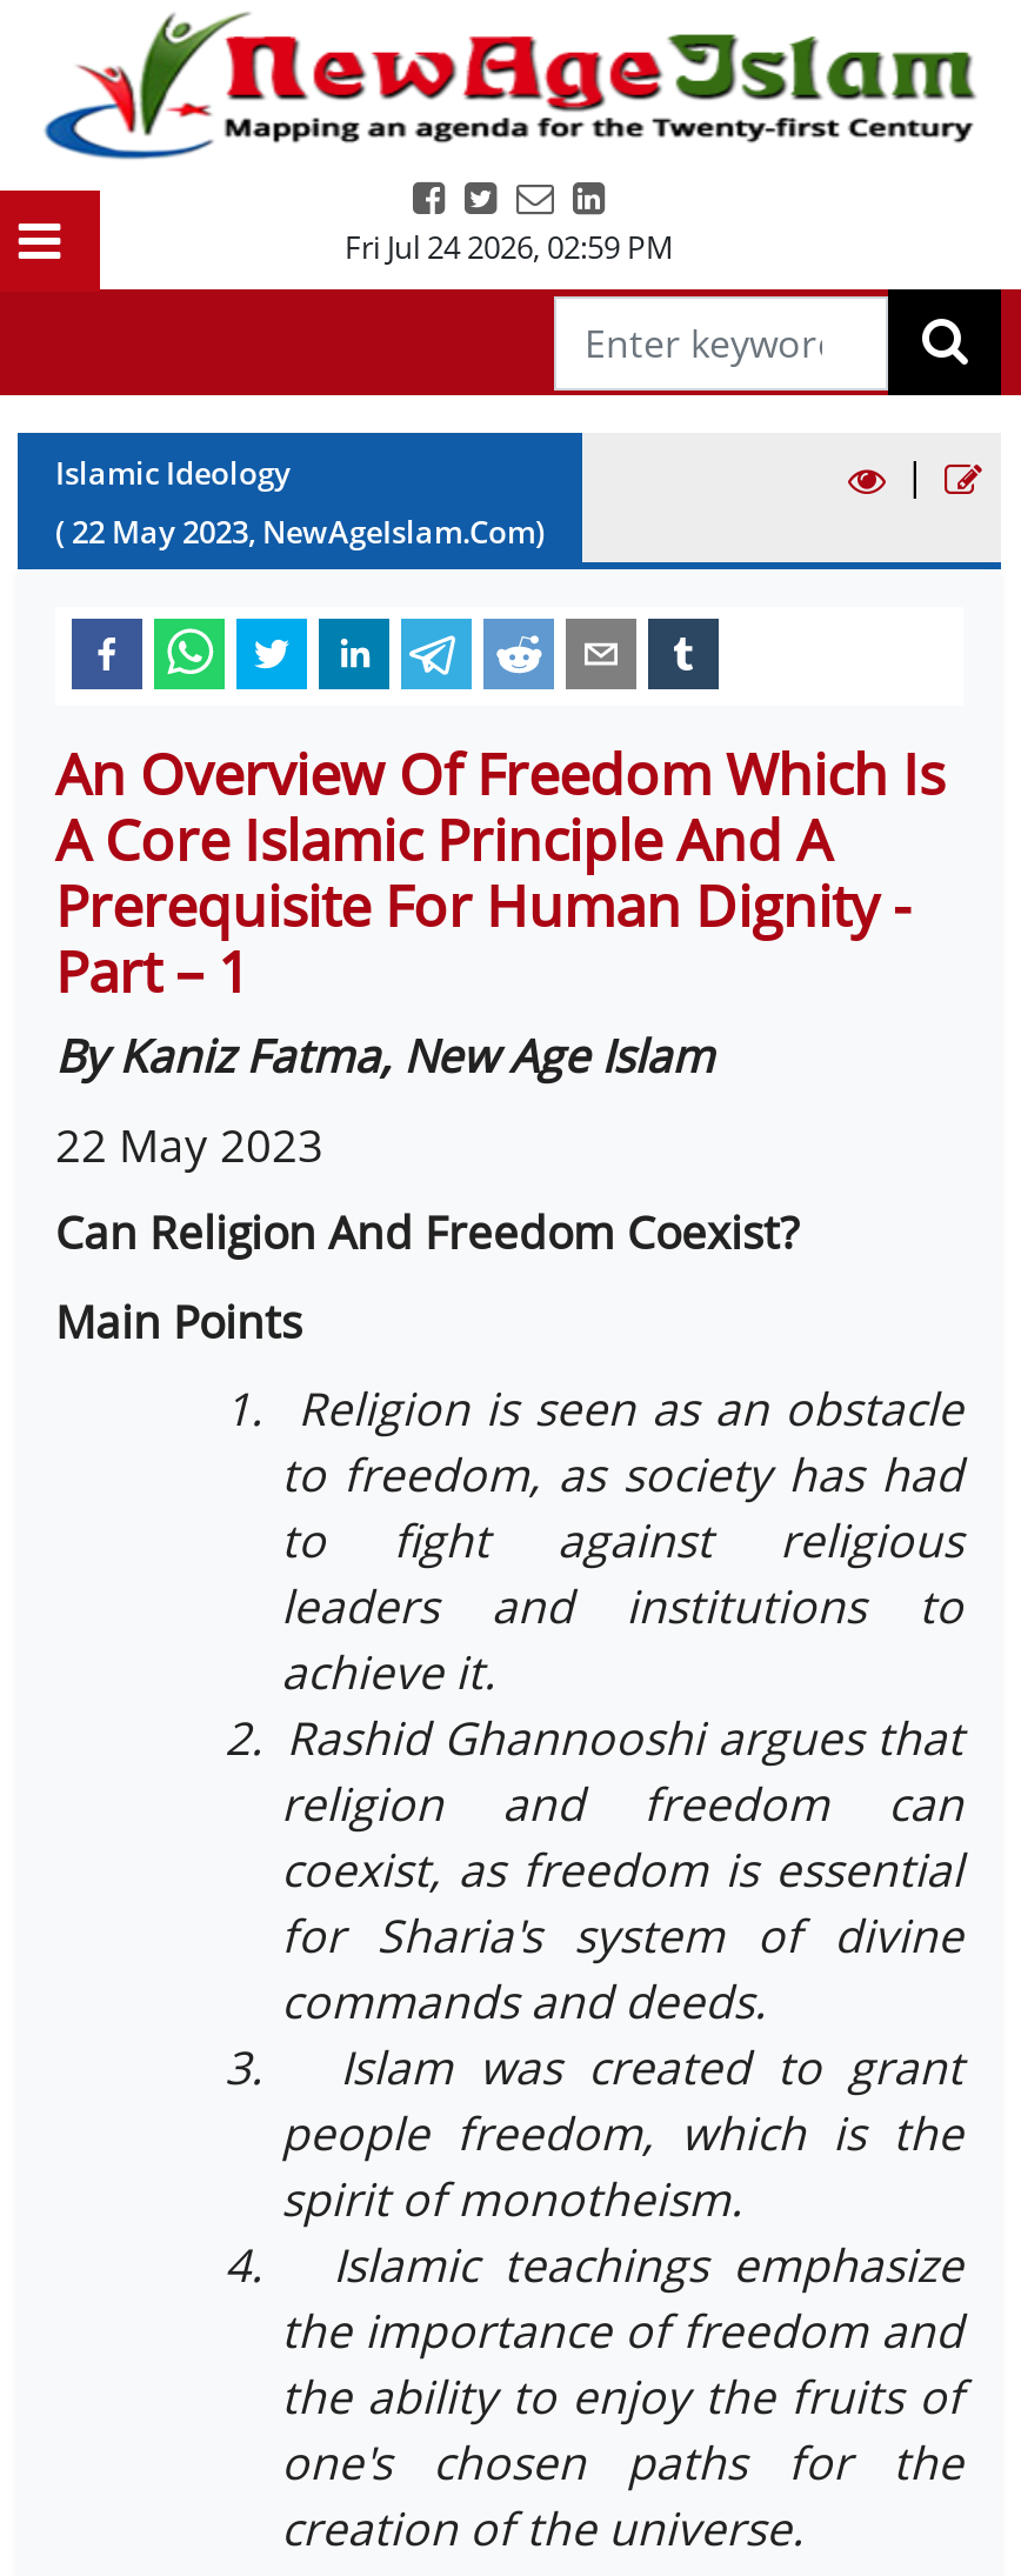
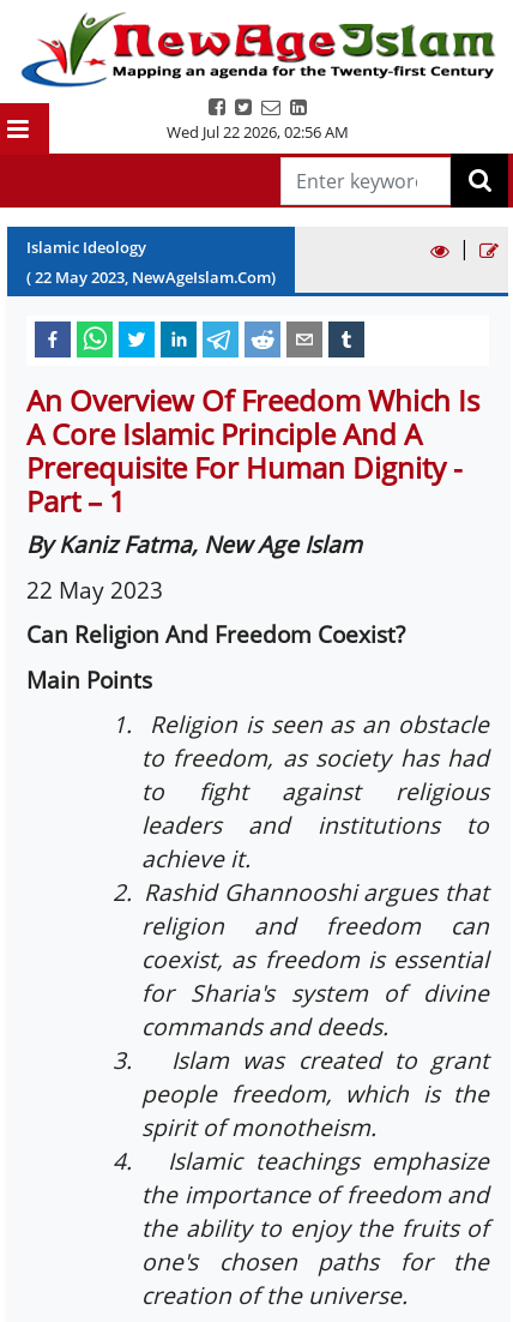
[345,226,674,268] Fri Jul 24 2026, 02:59 PM -> [167,121,349,143] Wed Jul 22 2026, 02:56 AM

